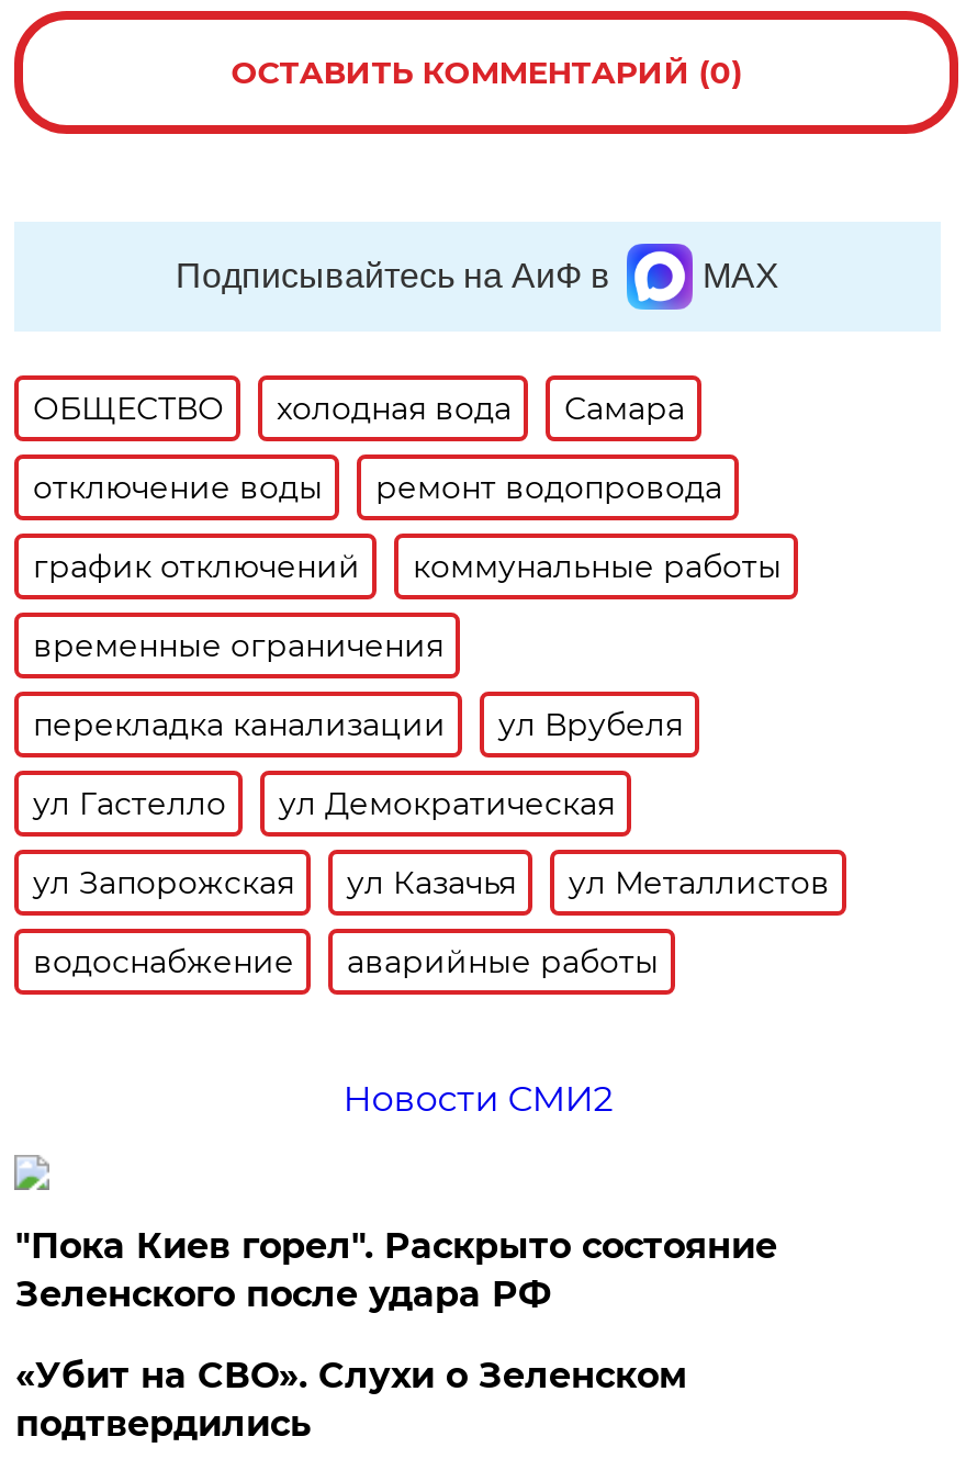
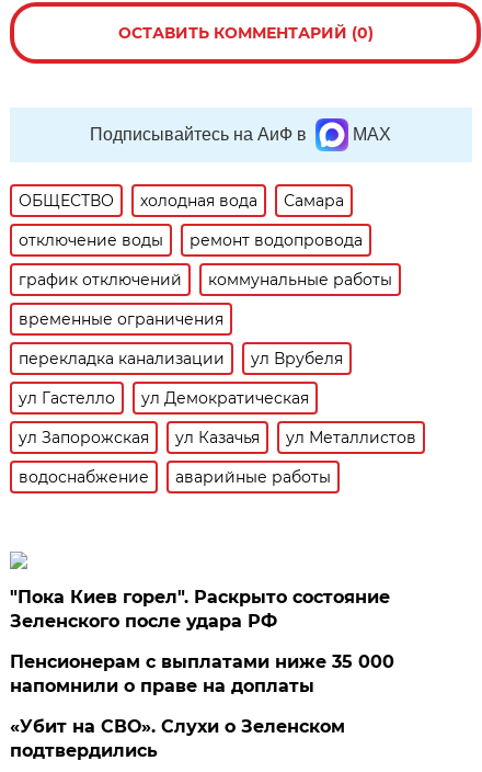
[343,1078,613,1120] Новости СМИ2 -> none
moved [15,1225,777,1315] -> [10,587,390,632]: "Пока Киев горел". Раскрыто состояние | Зеленского после удара РФ
none -> [10,651,395,696] Пенсионерам с выплатами ниже 35 000 | напомнили о праве на доплаты

